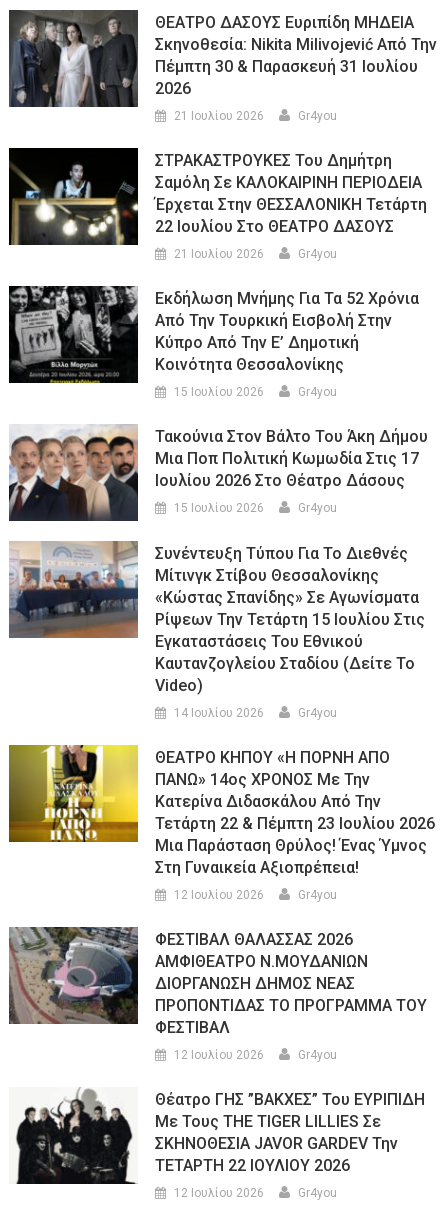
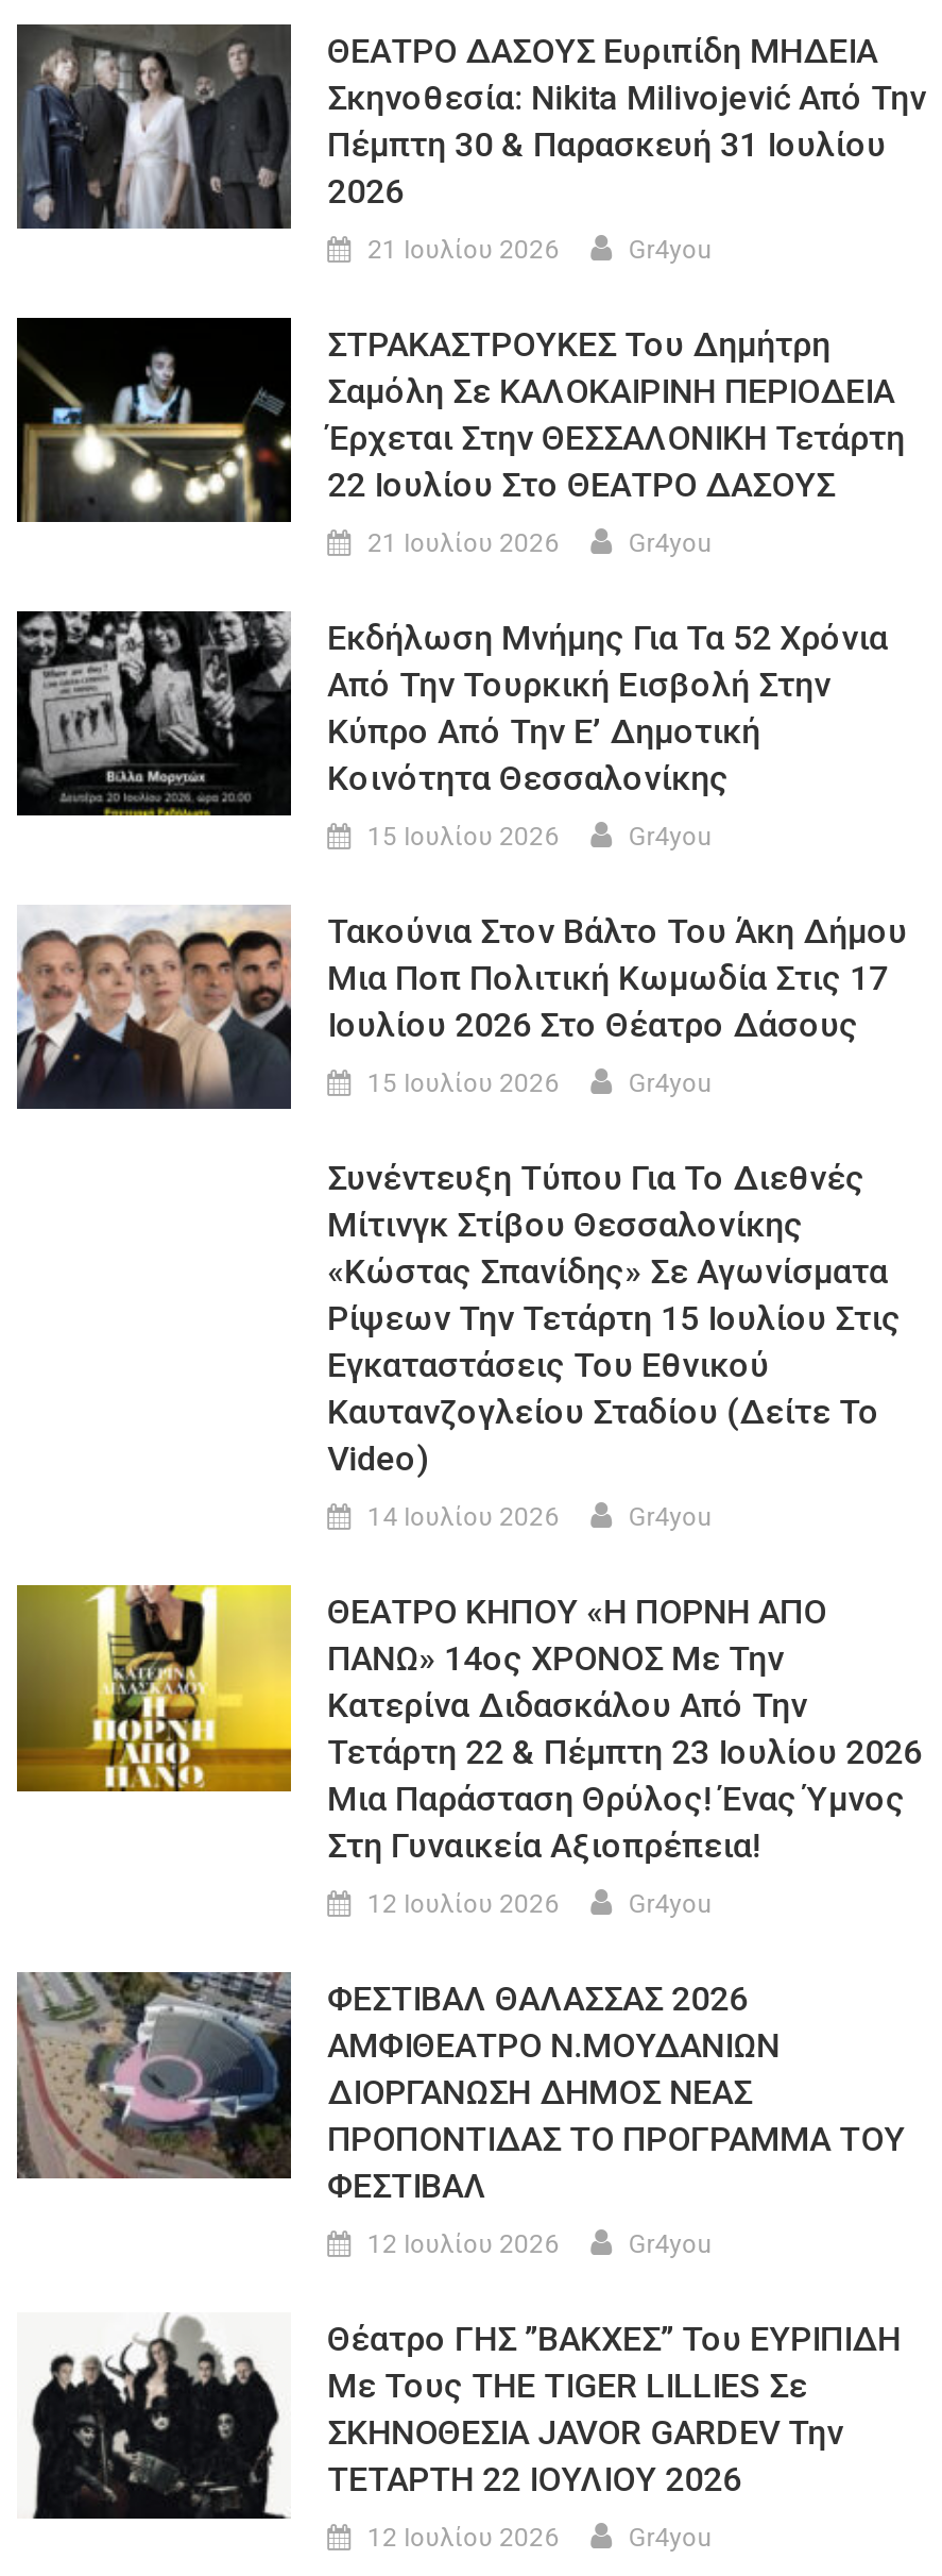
[8,540,139,639] [image] -> none

